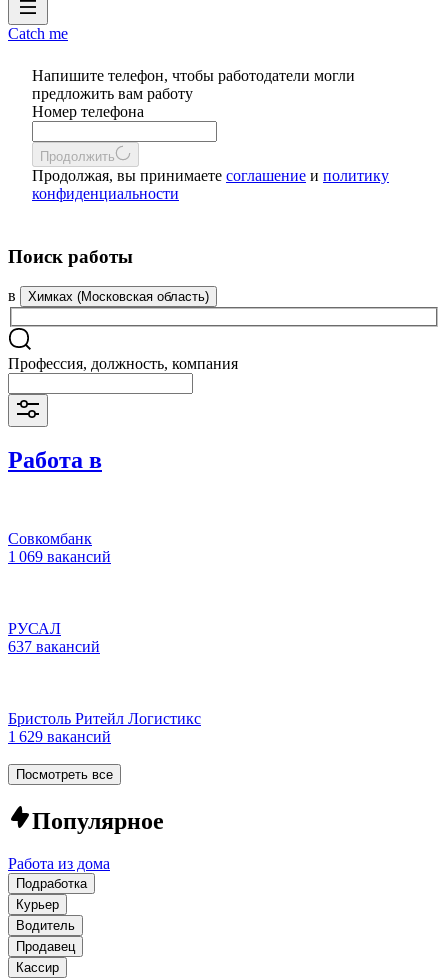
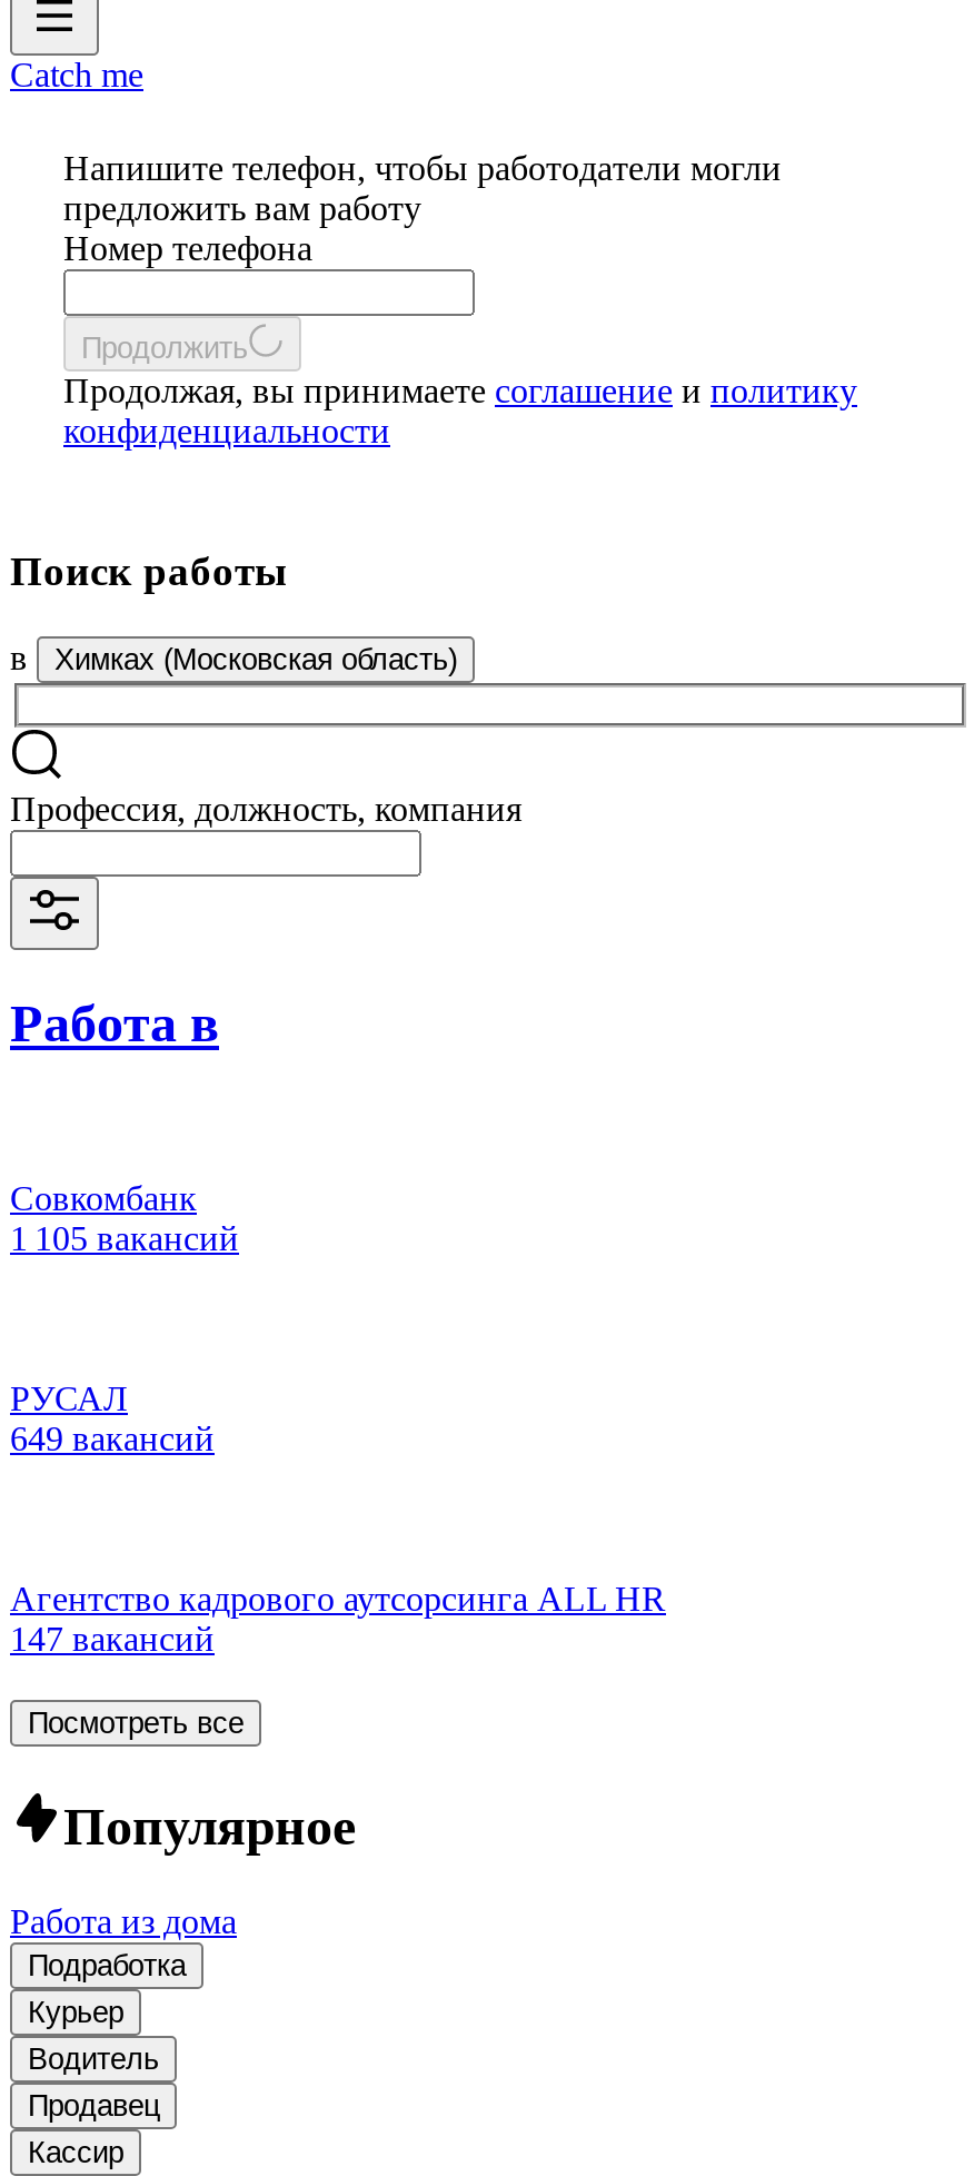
[8,548,111,565] 1 069 вакансий -> [10,1219,239,1257] 1 105 вакансий
[8,638,100,655] 637 вакансий -> [10,1419,215,1457] 649 вакансий
[8,710,201,745] Бристоль Ритейл Логистикс | 1 629 вакансий -> [10,1579,666,1657] Агентство кадрового аутсорсинга ALL HR | 147 вакансий

